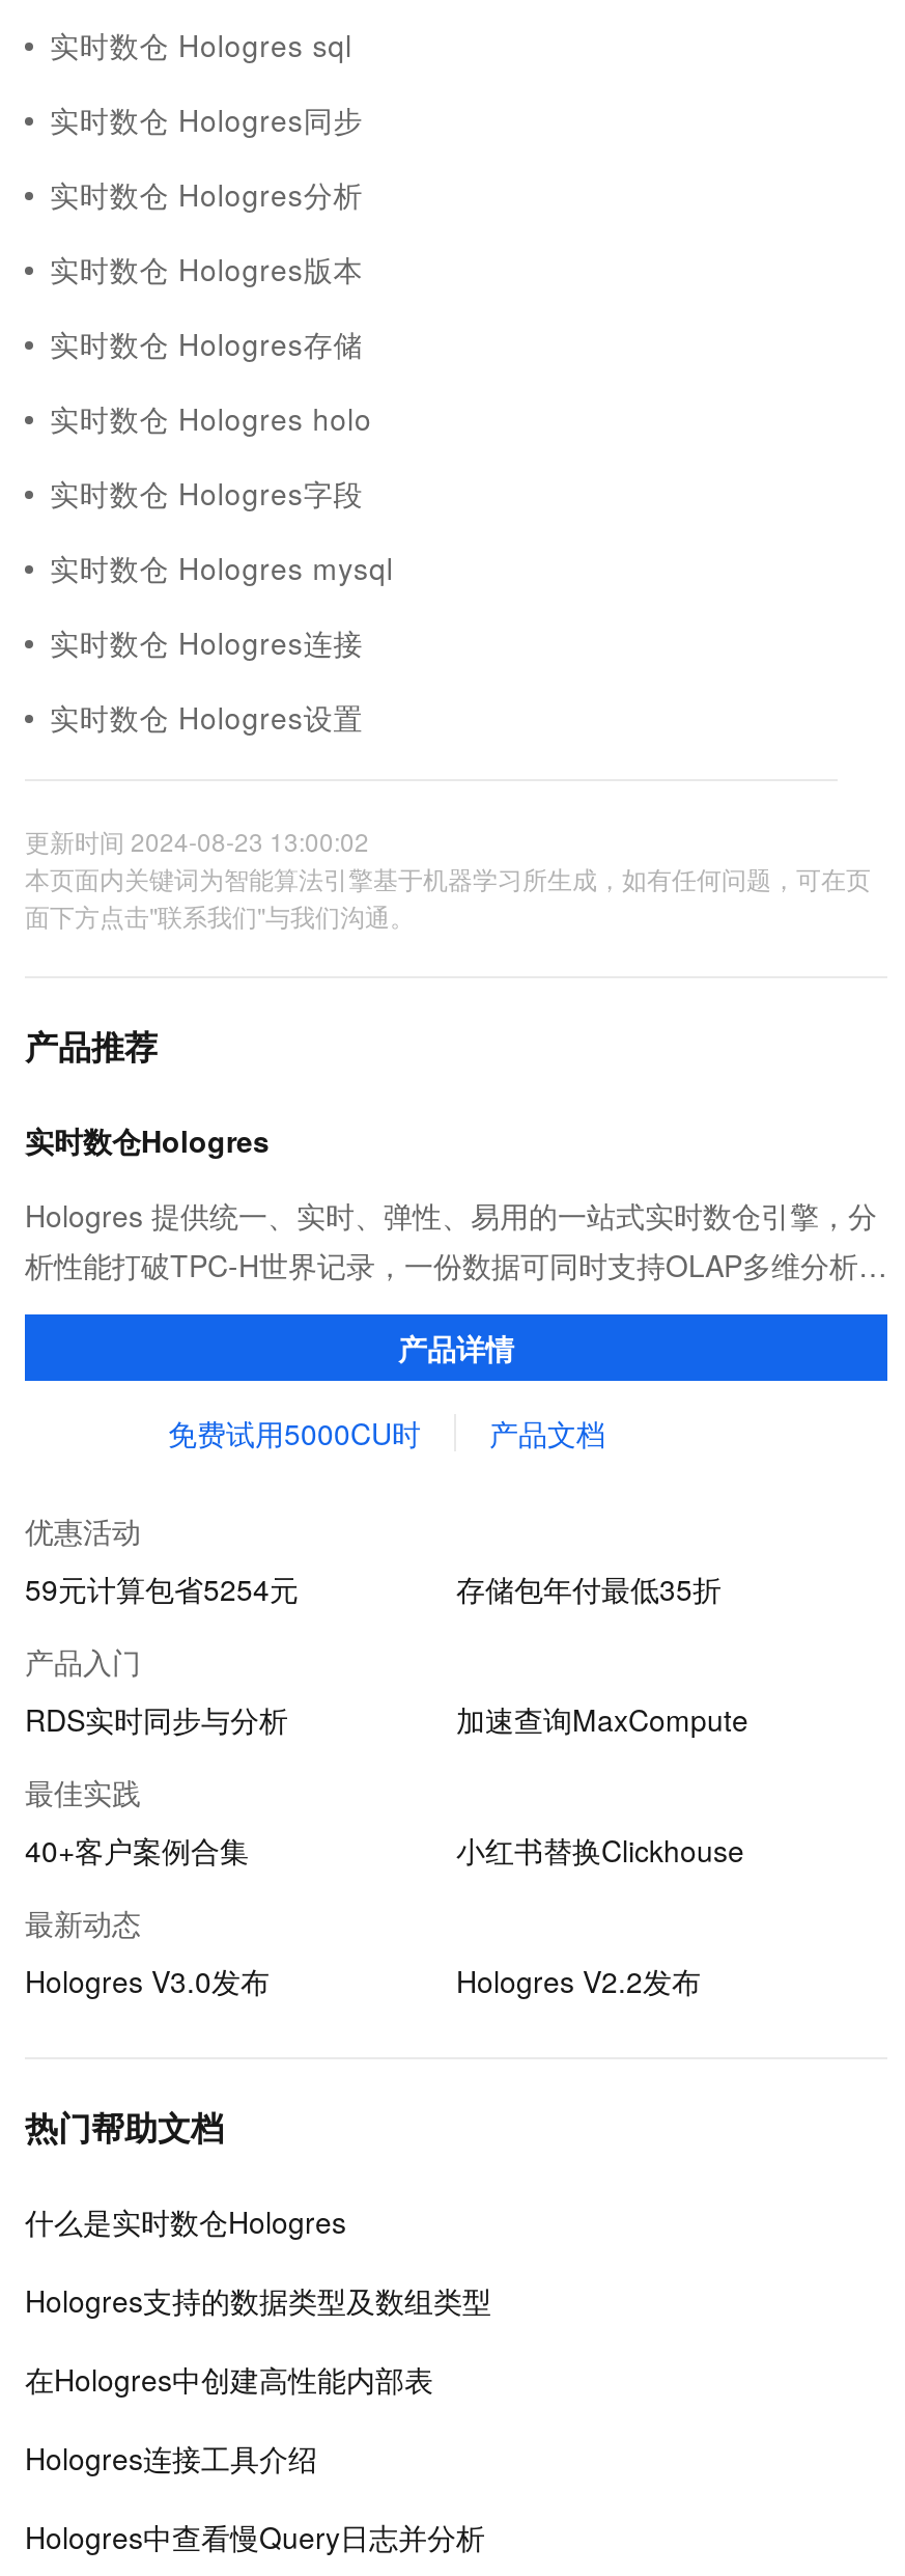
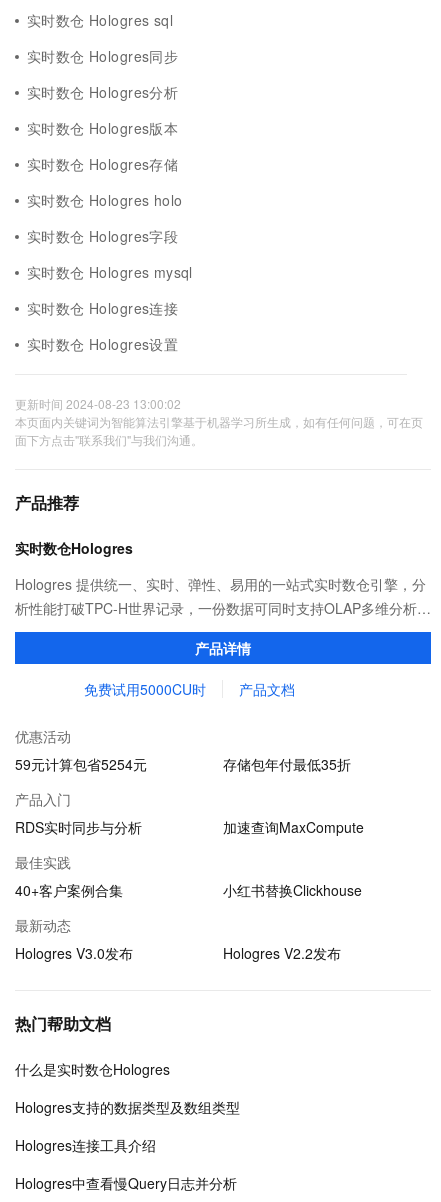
[25,2358,433,2400] 在Hologres中创建高性能内部表 -> none

